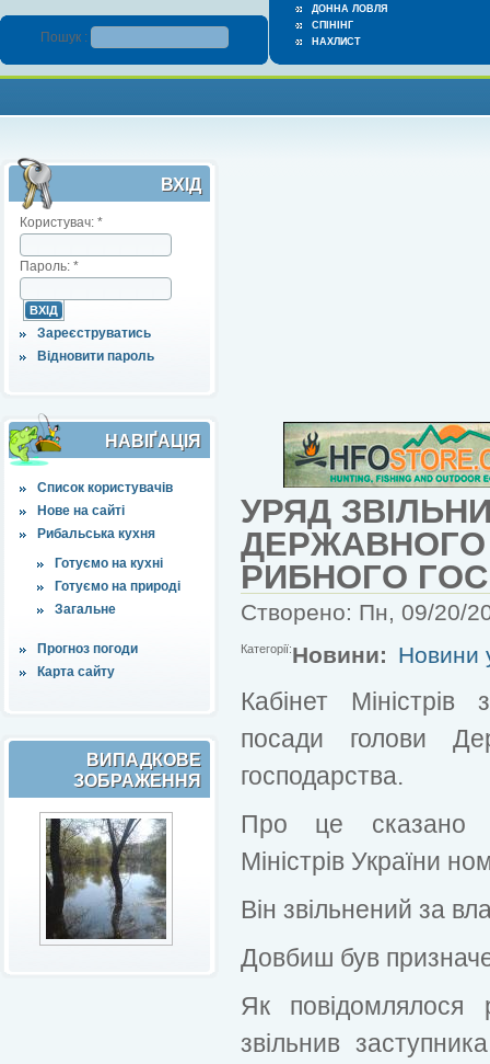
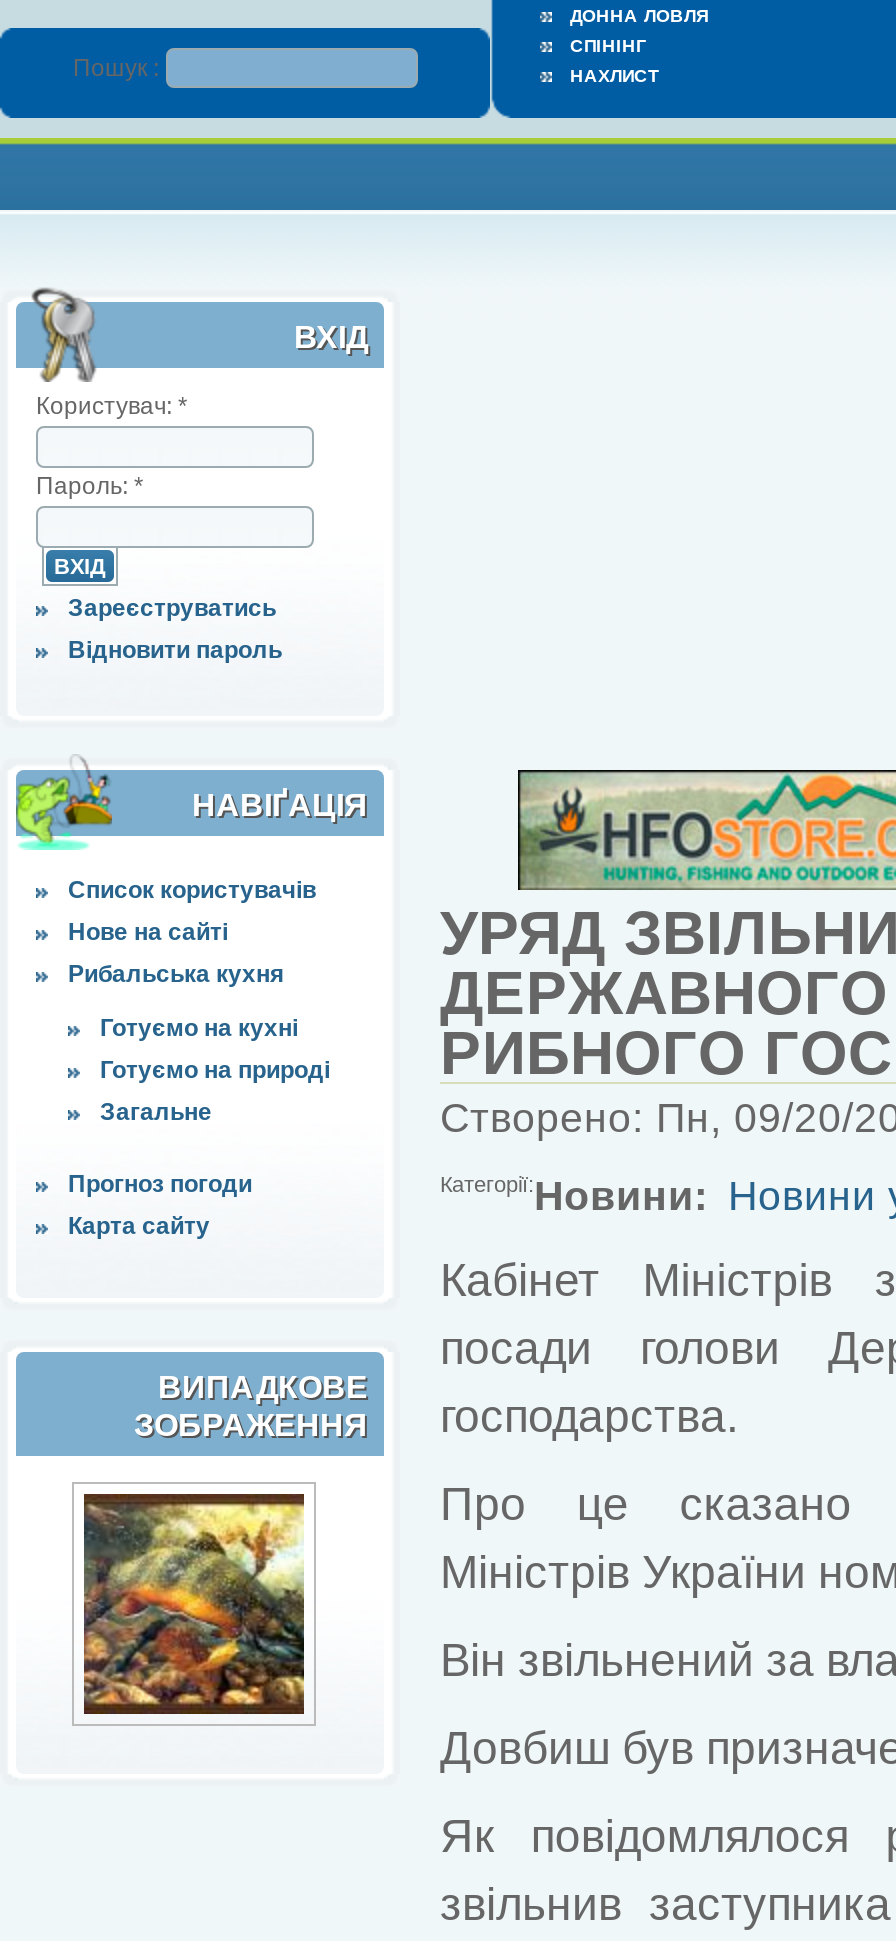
[45,817,167,940] [image] -> [82,1492,306,1716] [image]

